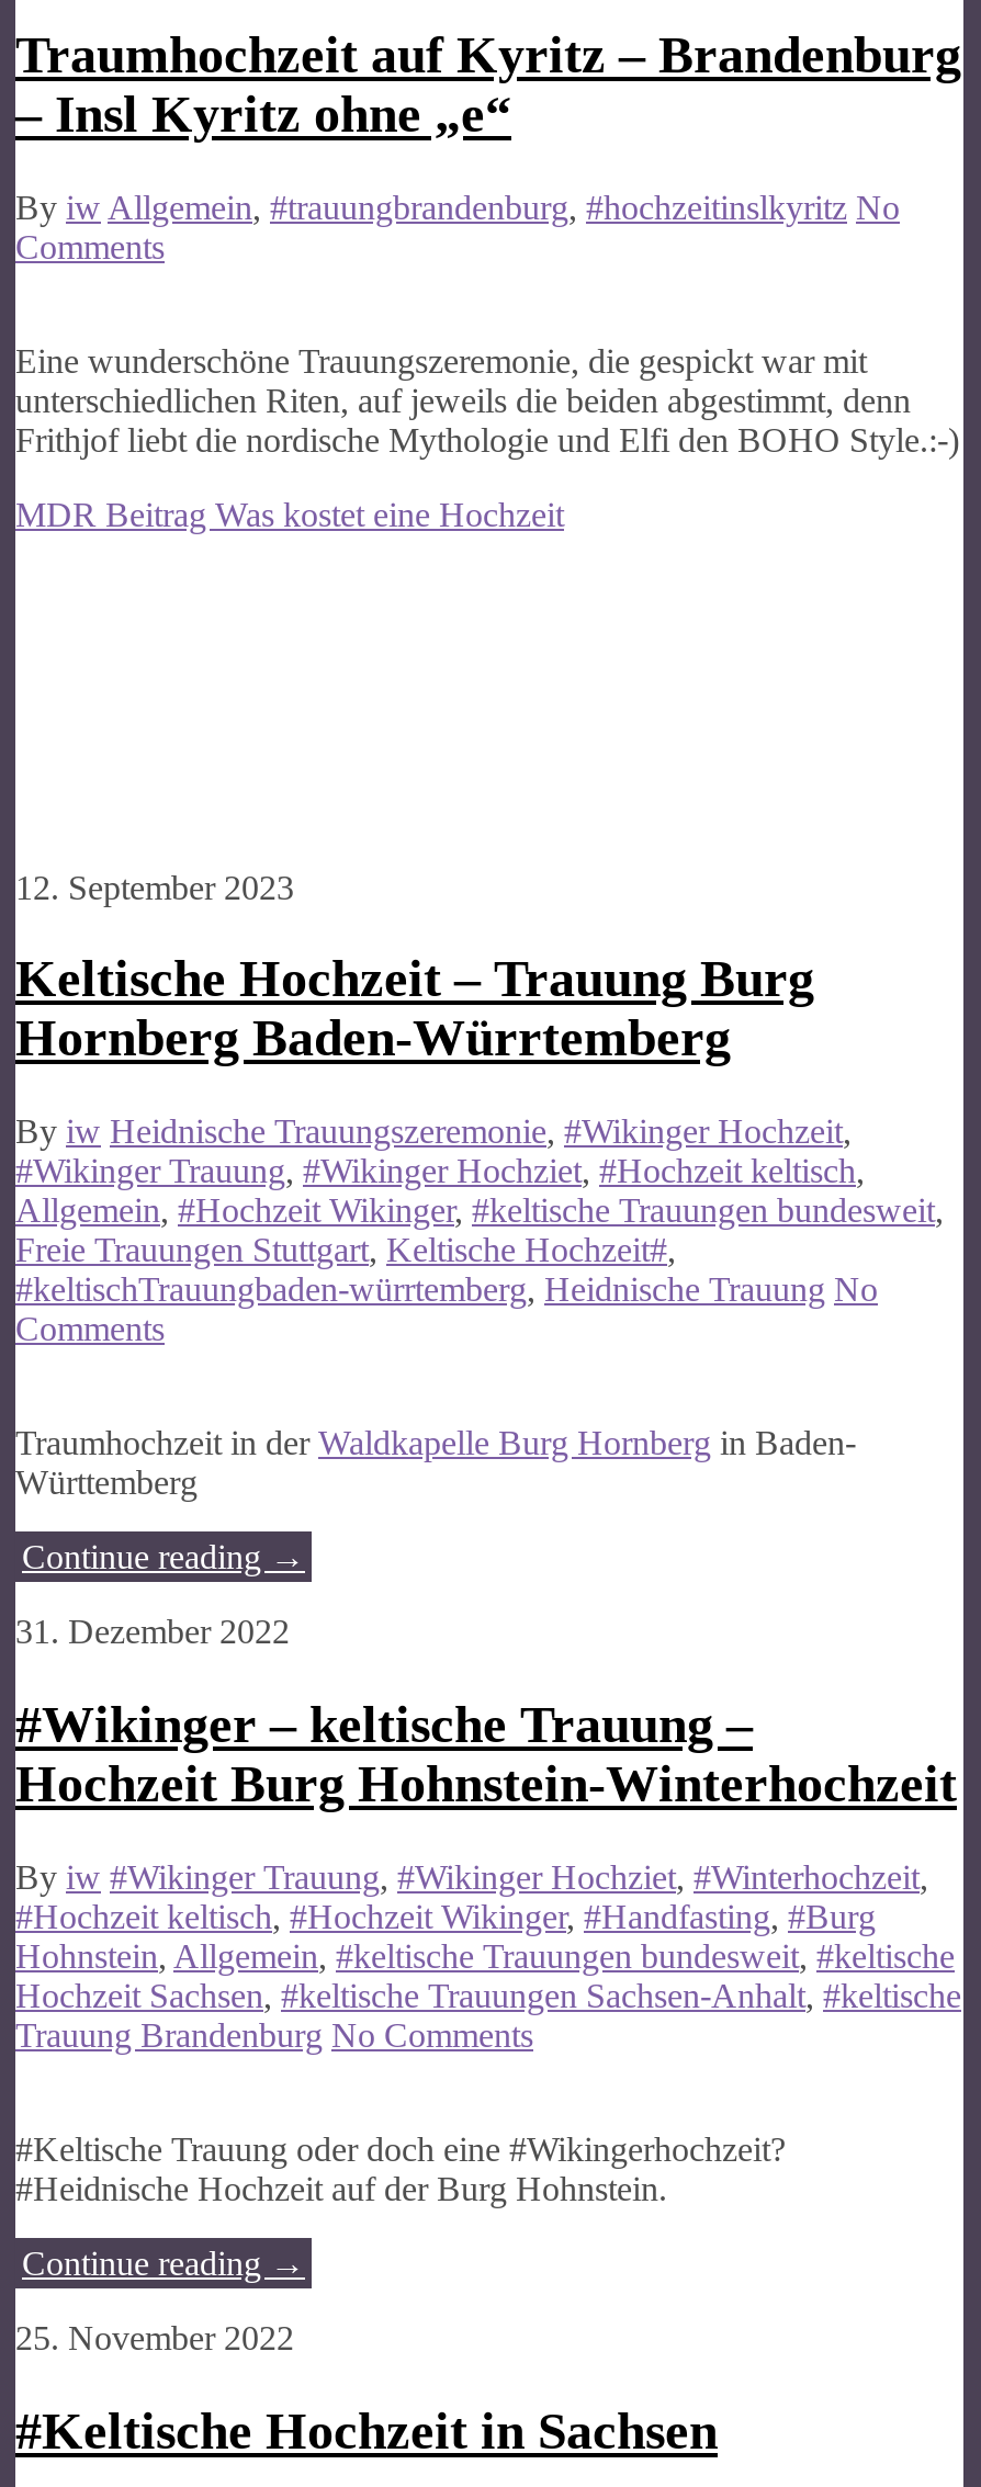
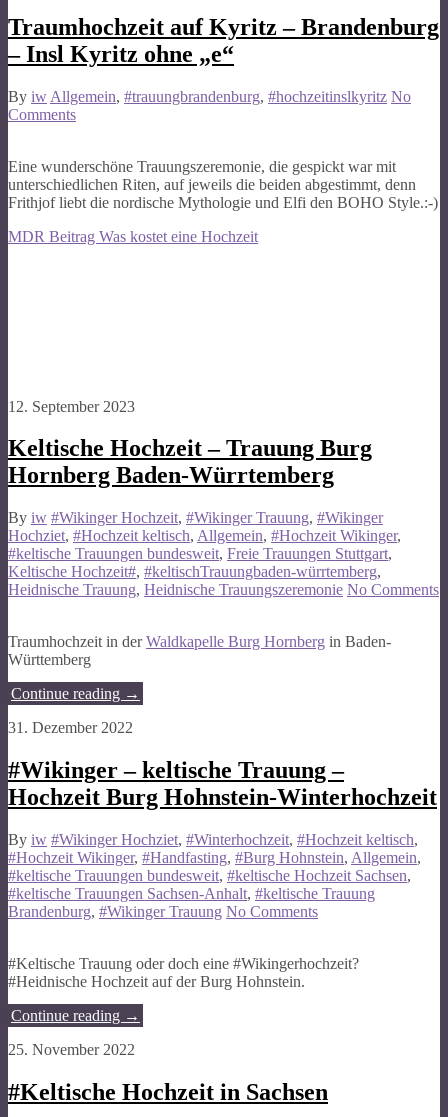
[15,1113,944,1348] By iw Heidnische Trauungszeremonie, #Wikinger Hochzeit, | #Wikinger Trauung, #Wikinger Hochziet, #Hochzeit keltisch, | Allgemein, #Hochzeit Wikinger, #keltische Trauungen bundesweit, | Freie Trauungen Stuttgart, Keltische Hochzeit#, | #keltischTrauungbaden-würrtemberg, Heidnische Trauung No | Comments -> [8,509,439,598] By iw #Wikinger Hochzeit, #Wikinger Trauung, #Wikinger | Hochziet, #Hochzeit keltisch, Allgemein, #Hochzeit Wikinger, | #keltische Trauungen bundesweit, Freie Trauungen Stuttgart, | Keltische Hochzeit#, #keltischTrauungbaden-würrtemberg, | Heidnische Trauung, Heidnische Trauungszeremonie No Comments
[15,1859,961,2054] By iw #Wikinger Trauung, #Wikinger Hochziet, #Winterhochzeit, | #Hochzeit keltisch, #Hochzeit Wikinger, #Handfasting, #Burg | Hohnstein, Allgemein, #keltische Trauungen bundesweit, #keltische | Hochzeit Sachsen, #keltische Trauungen Sachsen-Anhalt, #keltische | Trauung Brandenburg No Comments -> [8,831,421,920] By iw #Wikinger Hochziet, #Winterhochzeit, #Hochzeit keltisch, | #Hochzeit Wikinger, #Handfasting, #Burg Hohnstein, Allgemein, | #keltische Trauungen bundesweit, #keltische Hochzeit Sachsen, | #keltische Trauungen Sachsen-Anhalt, #keltische Trauung | Brandenburg, #Wikinger Trauung No Comments

